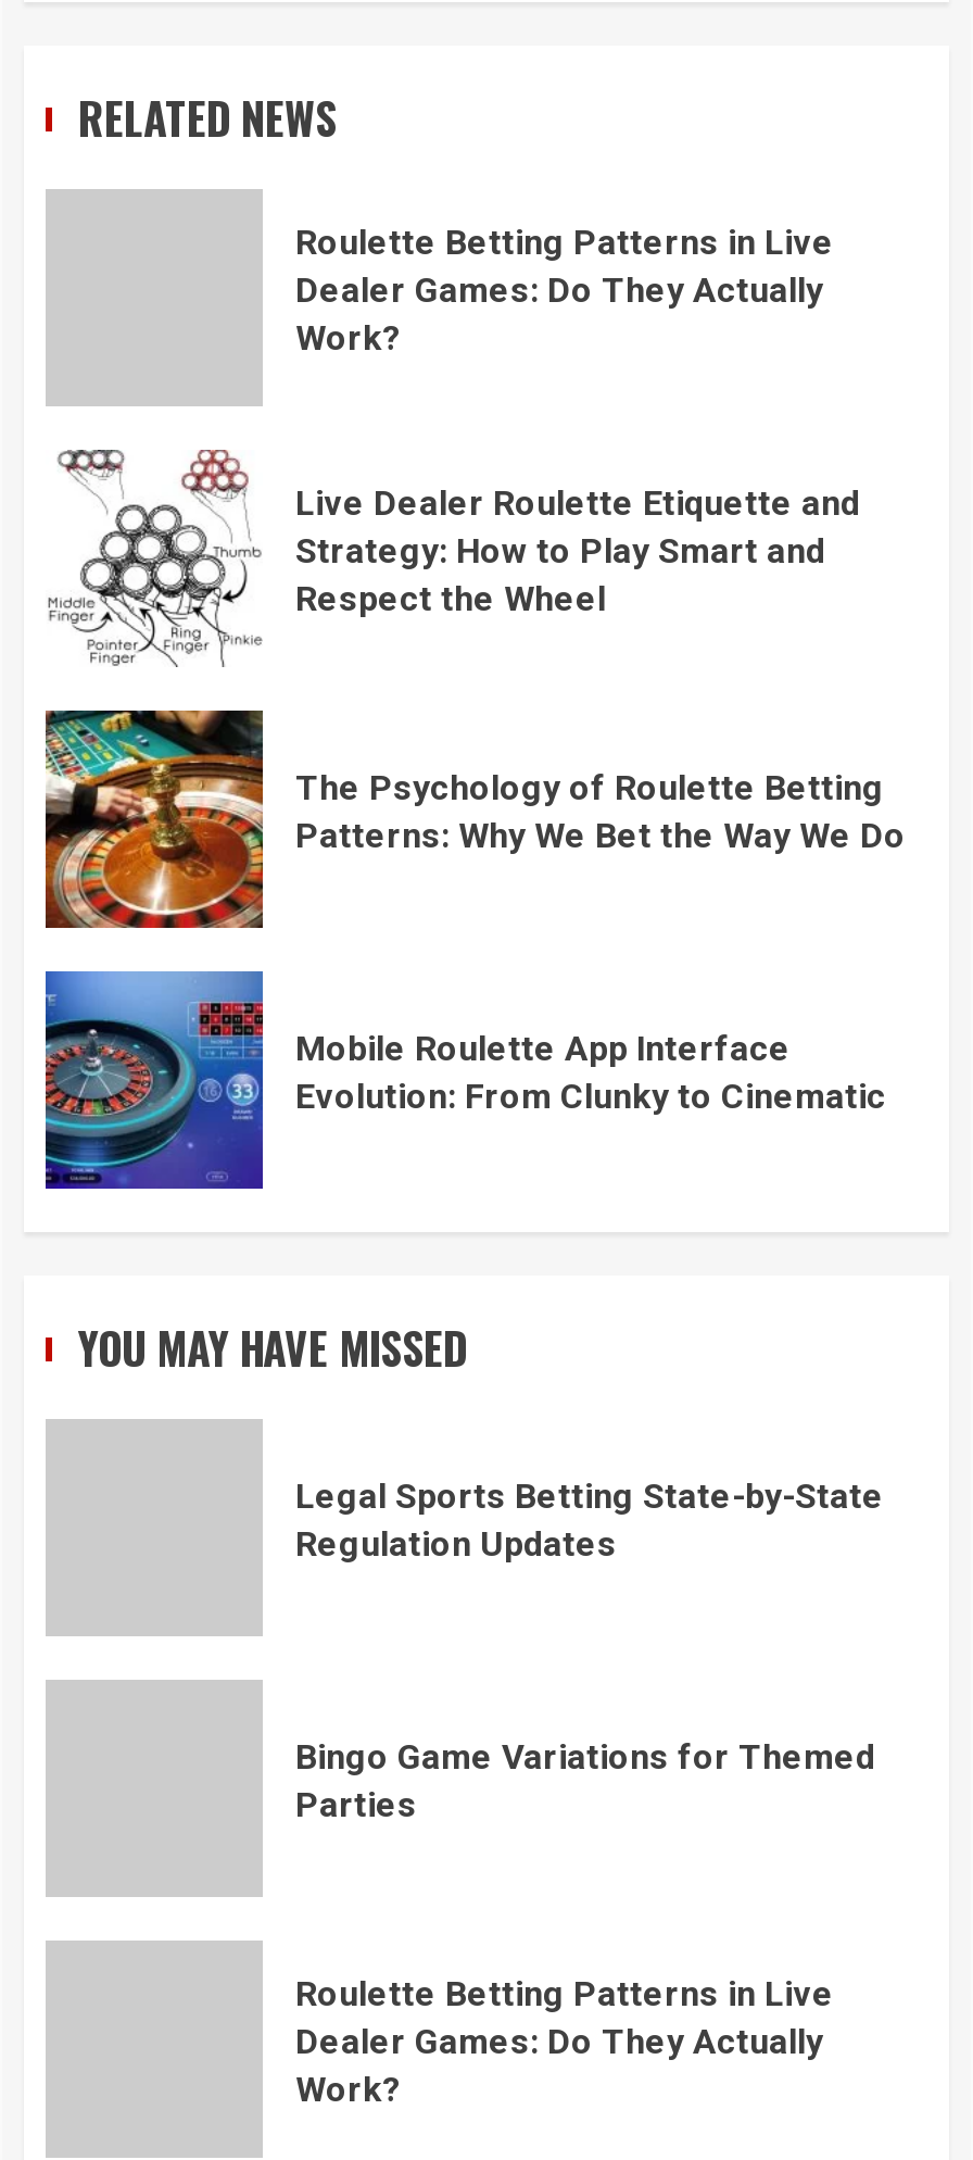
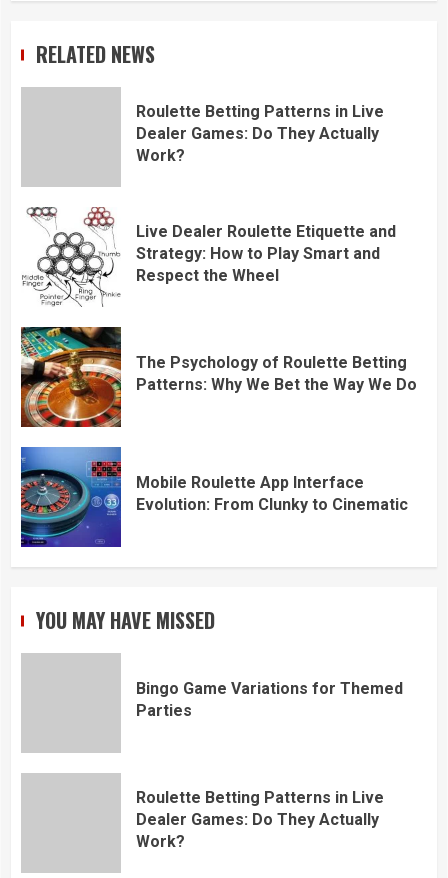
[295,1476,884,1565] Legal Sports Betting State-by-State | Regulation Updates -> none

